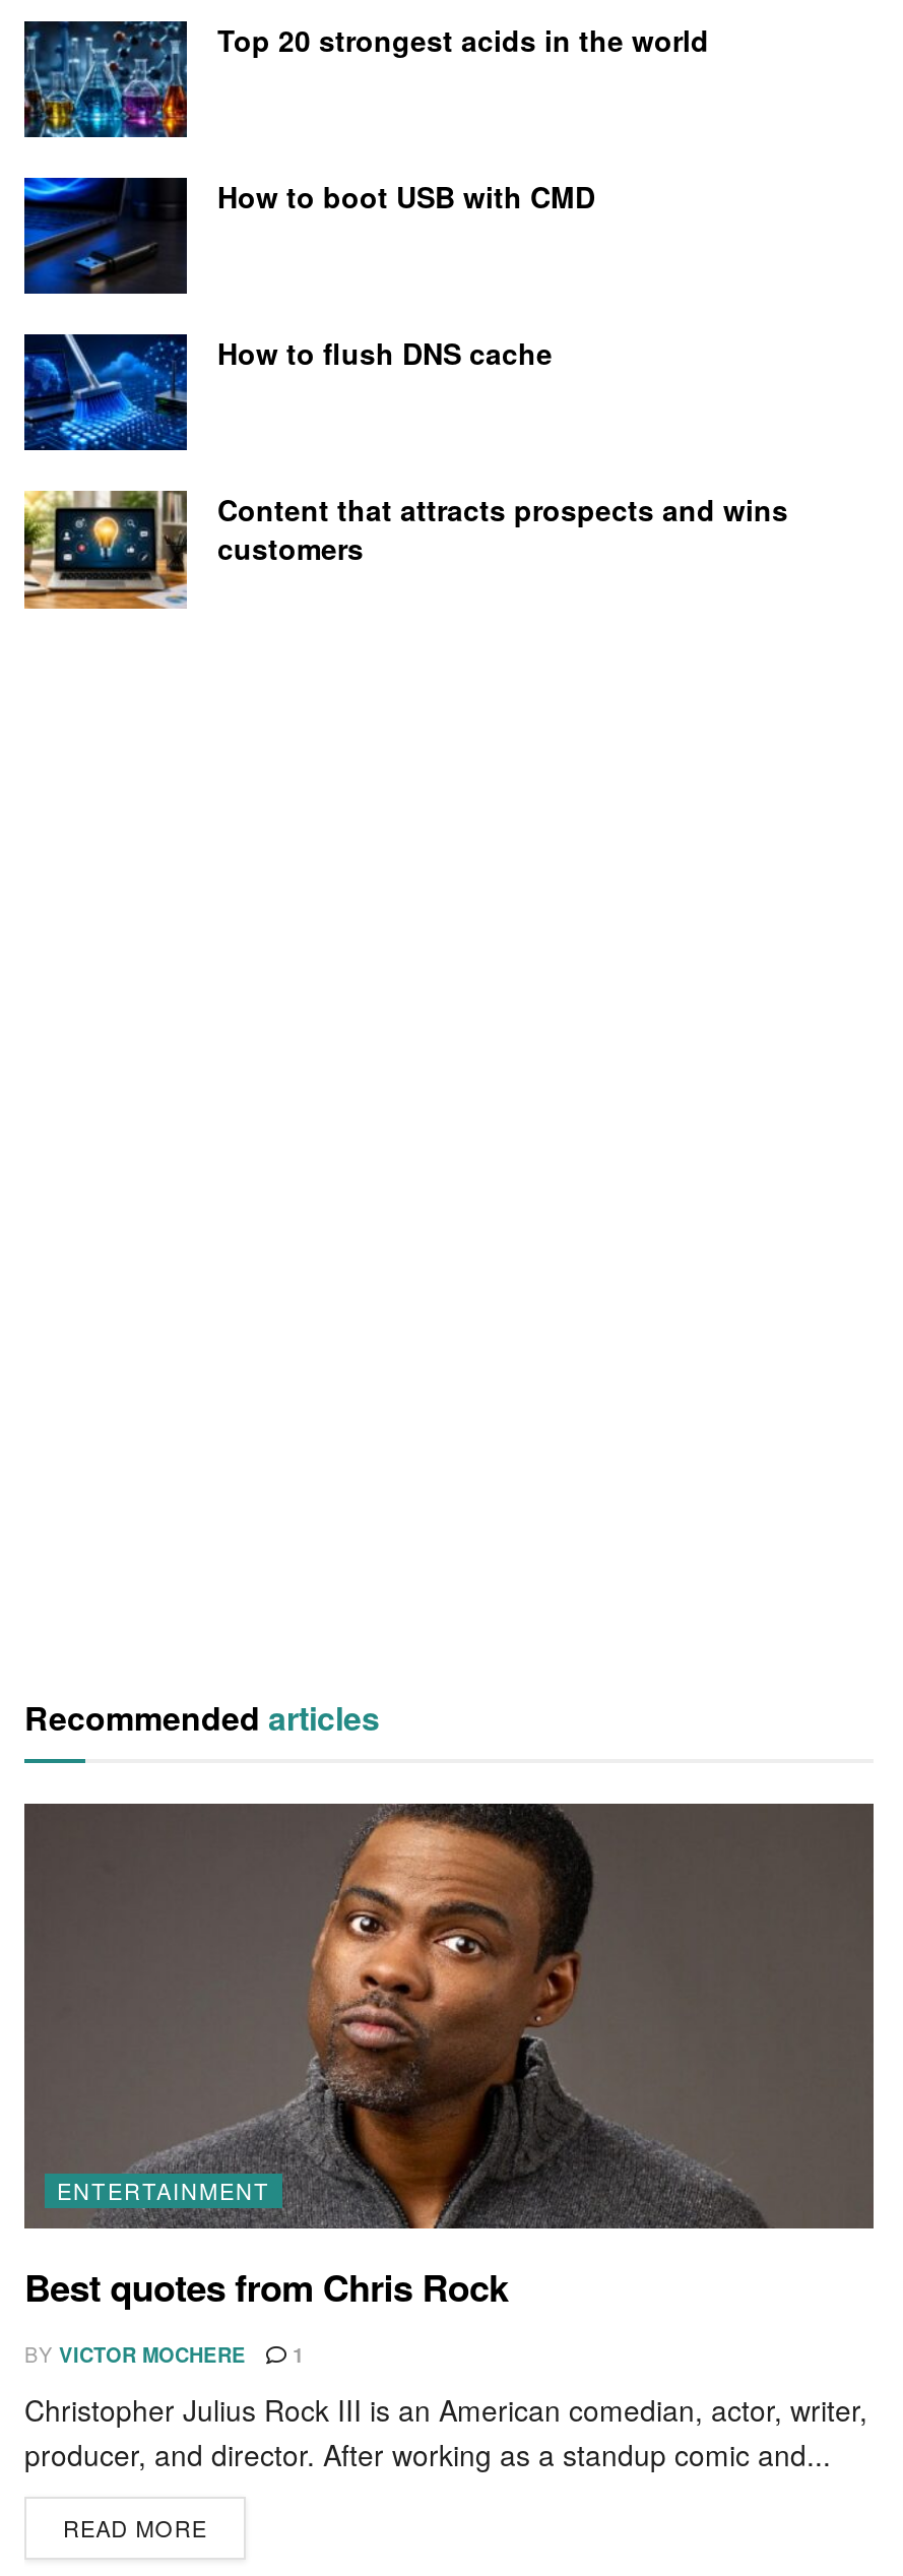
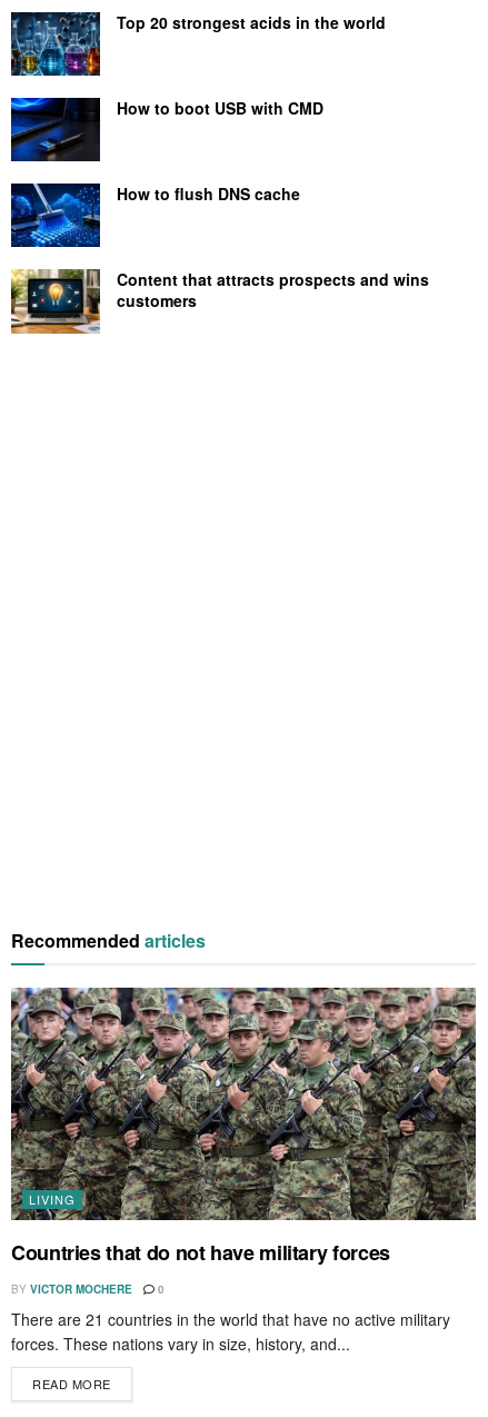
[24,1802,874,2231] [image] | ENTERTAINMENT -> [11,987,476,1221] [image] | LIVING
[24,2260,508,2313] Best quotes from Chris Rock -> [11,1237,390,1266] Countries that do not have military forces
[24,2339,305,2368] BY VICTOR MOCHERE 1 -> [11,1281,165,1296] BY VICTOR MOCHERE 0
[24,2388,867,2474] Christopher Julius Rock III is an American comedian, actor, writer, | producer, and director. After working as a standup comic and... -> [11,1308,450,1354] There are 21 countries in the world that have no active military | forces. These nations vary in size, history, and...

